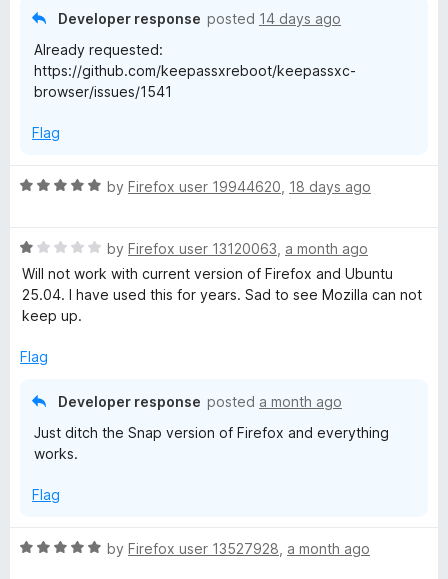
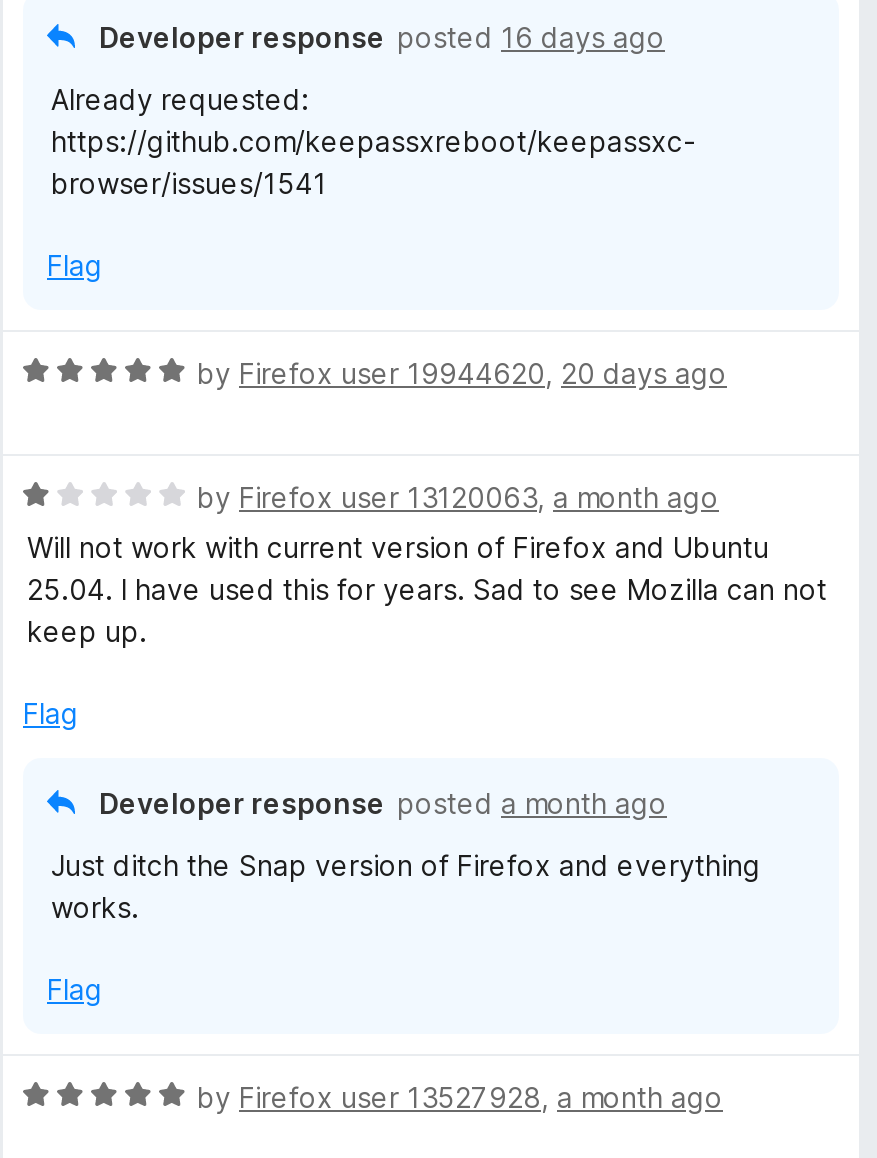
[58,10,341,27] Developer response posted 14 days ago -> [99,20,665,54] Developer response posted 16 days ago
[107,178,371,195] by Firefox user 19944620, 18 days ago -> [197,356,727,390] by Firefox user 19944620, 20 days ago

